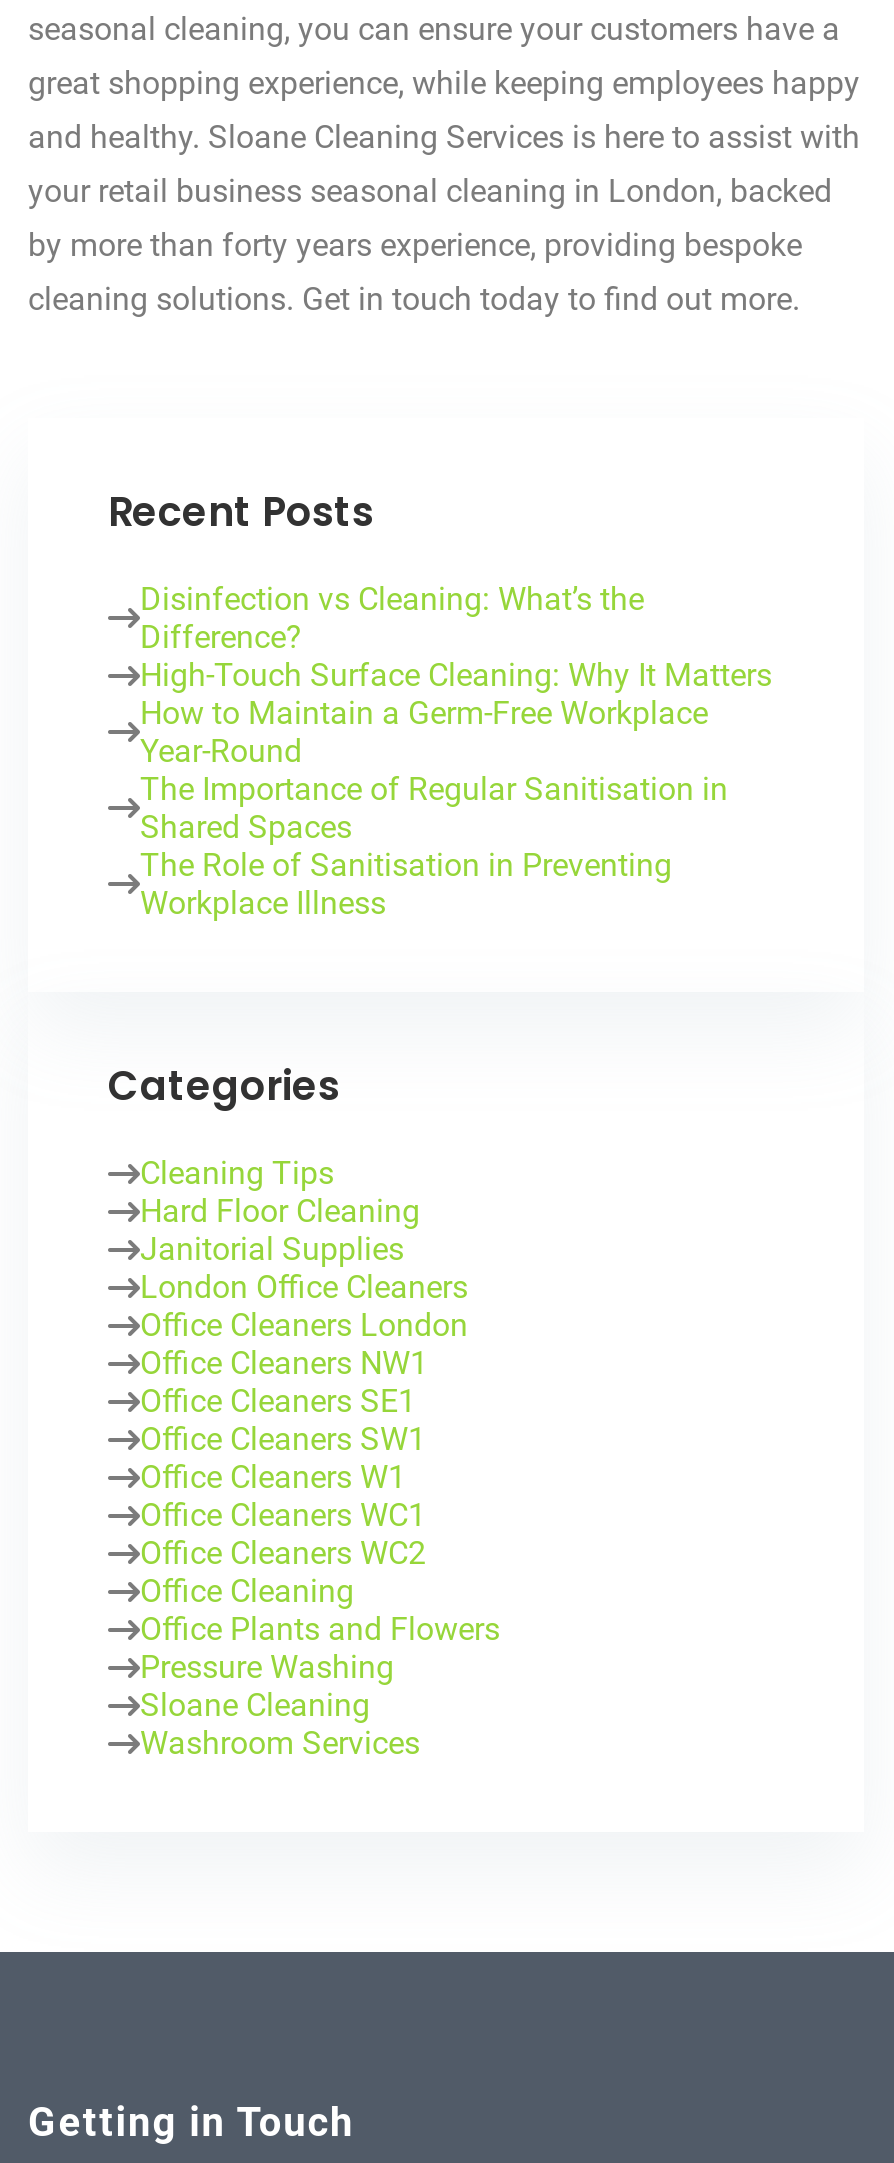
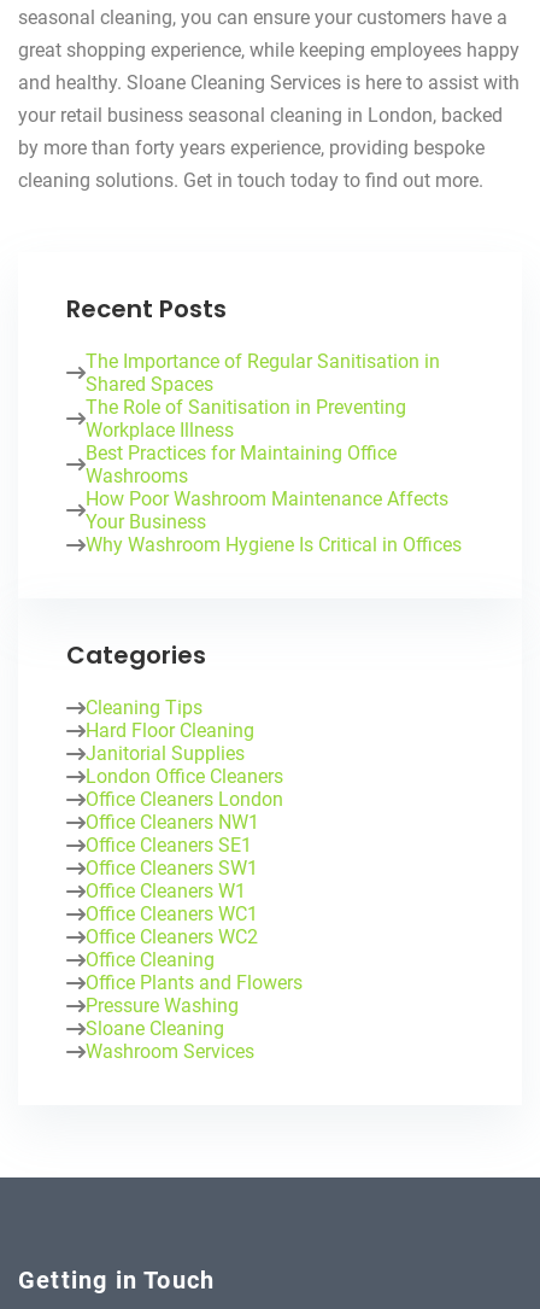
[140,581,772,771] Disinfection vs Cleaning: What’s the | Difference? | High-Touch Surface Cleaning: Why It Matters | How to Maintain a Germ-Free Workplace | Year-Round -> none
moved [140,771,728,923] -> [86,350,440,442]: The Importance of Regular Sanitisation in | Shared Spaces | The Role of Sanitisation in Preventing | Workplace Illness
none -> [86,442,462,557] Best Practices for Maintaining Office | Washrooms | How Poor Washroom Maintenance Affects | Your Business | Why Washroom Hygiene Is Critical in Offices

